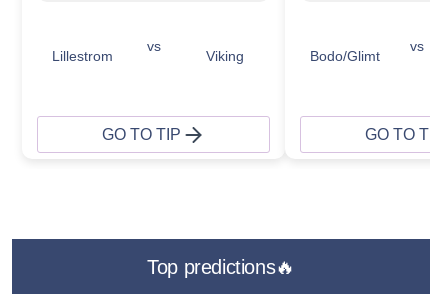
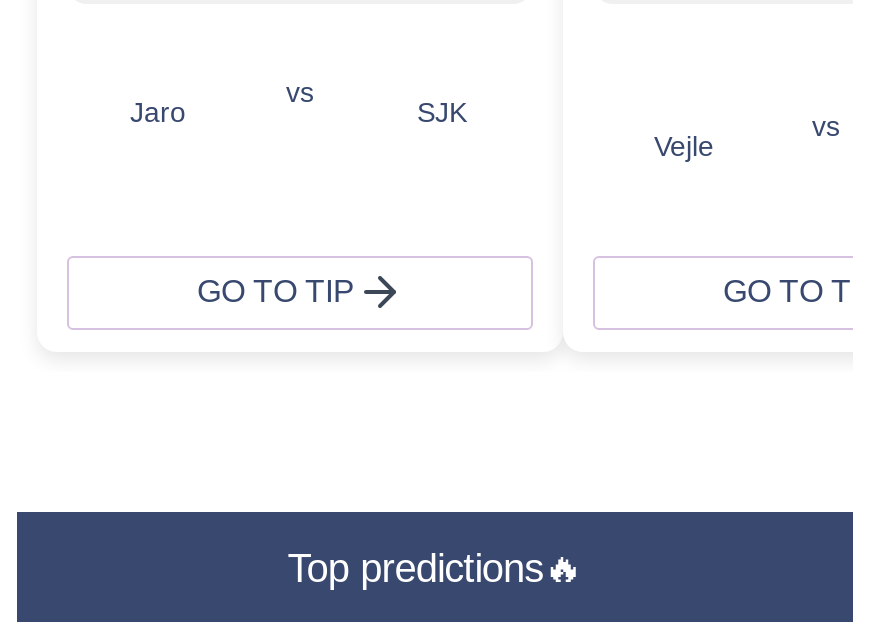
[52,48,113,64] Lillestrom -> [130,96,186,128] Jaro
[205,48,243,64] Viking -> [417,96,467,128] SJK
[310,48,380,64] Bodo/Glimt -> [654,130,714,162] Vejle

